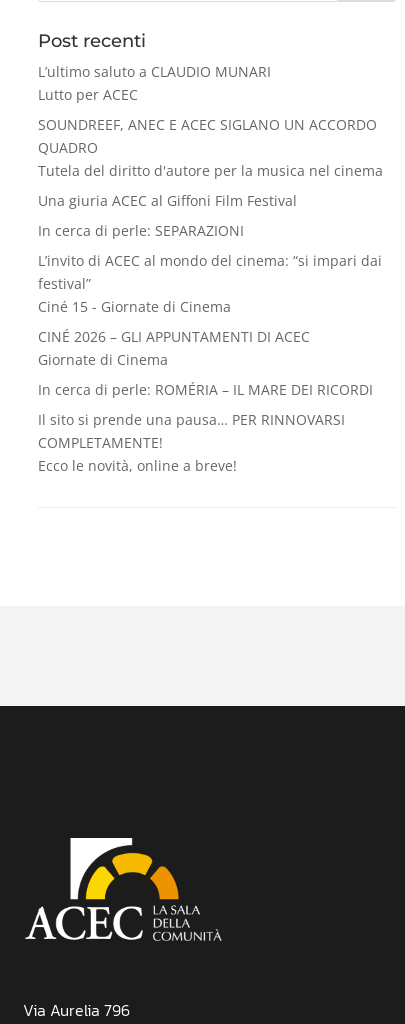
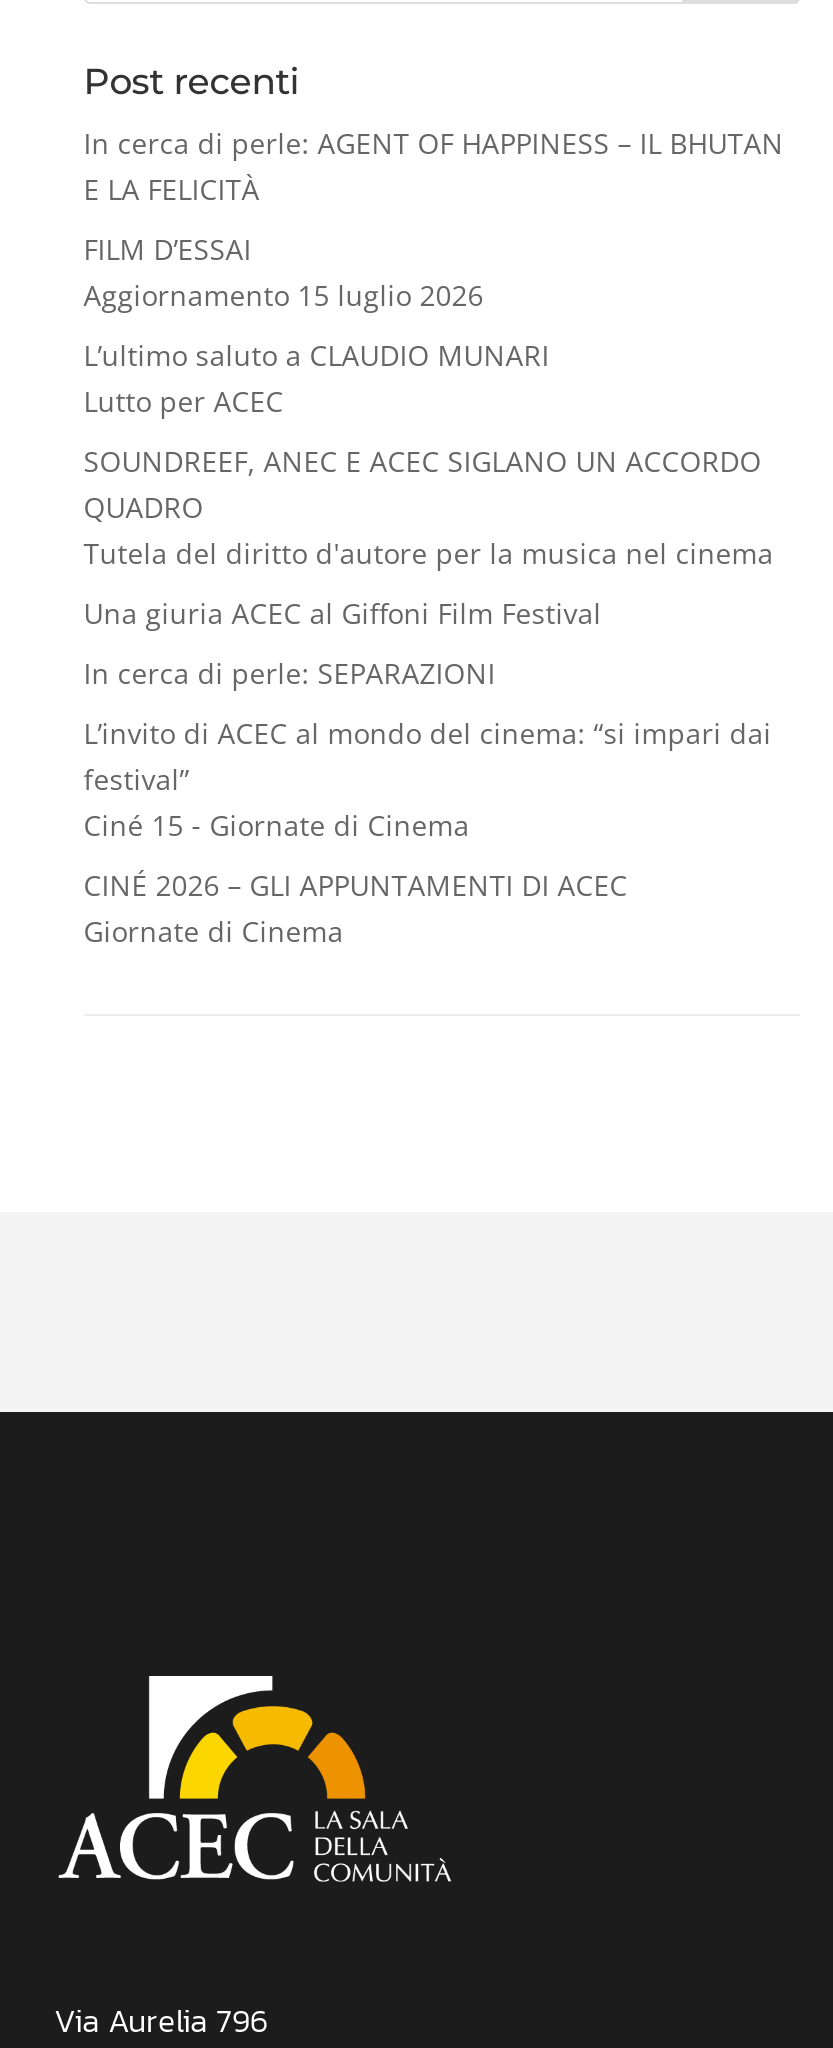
none -> [84,125,784,315] In cerca di perle: AGENT OF HAPPINESS – IL BHUTAN | E LA FELICITÀ | FILM D’ESSAI | Aggiornamento 15 luglio 2026
moved [38,62,383,369] -> [84,337,774,951]: L’ultimo saluto a CLAUDIO MUNARI | Lutto per ACEC | SOUNDREEF, ANEC E ACEC SIGLANO UN ACCORDO | ... | CINÉ 2026 – GLI APPUNTAMENTI DI ACEC | Giornate di Cinema
[38,380,373,475] In cerca di perle: ROMÉRIA – IL MARE DEI RICORDI | Il sito si prende una pausa… PER RINNOVARSI | COMPLETAMENTE! | Ecco le novità, online a breve! -> none

